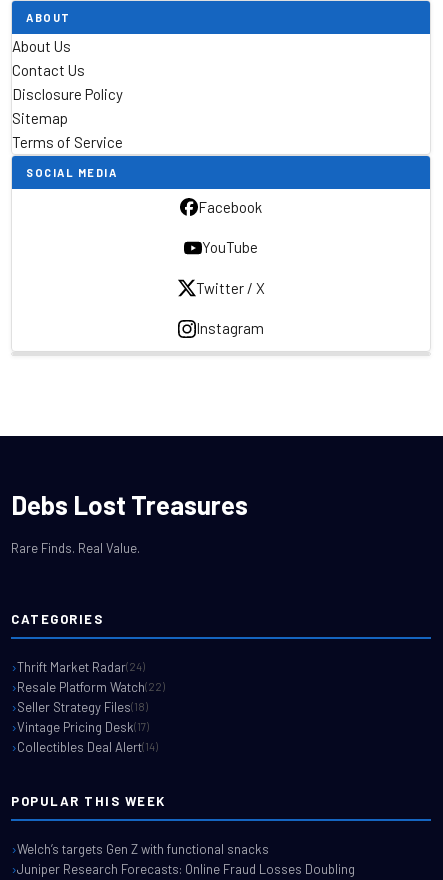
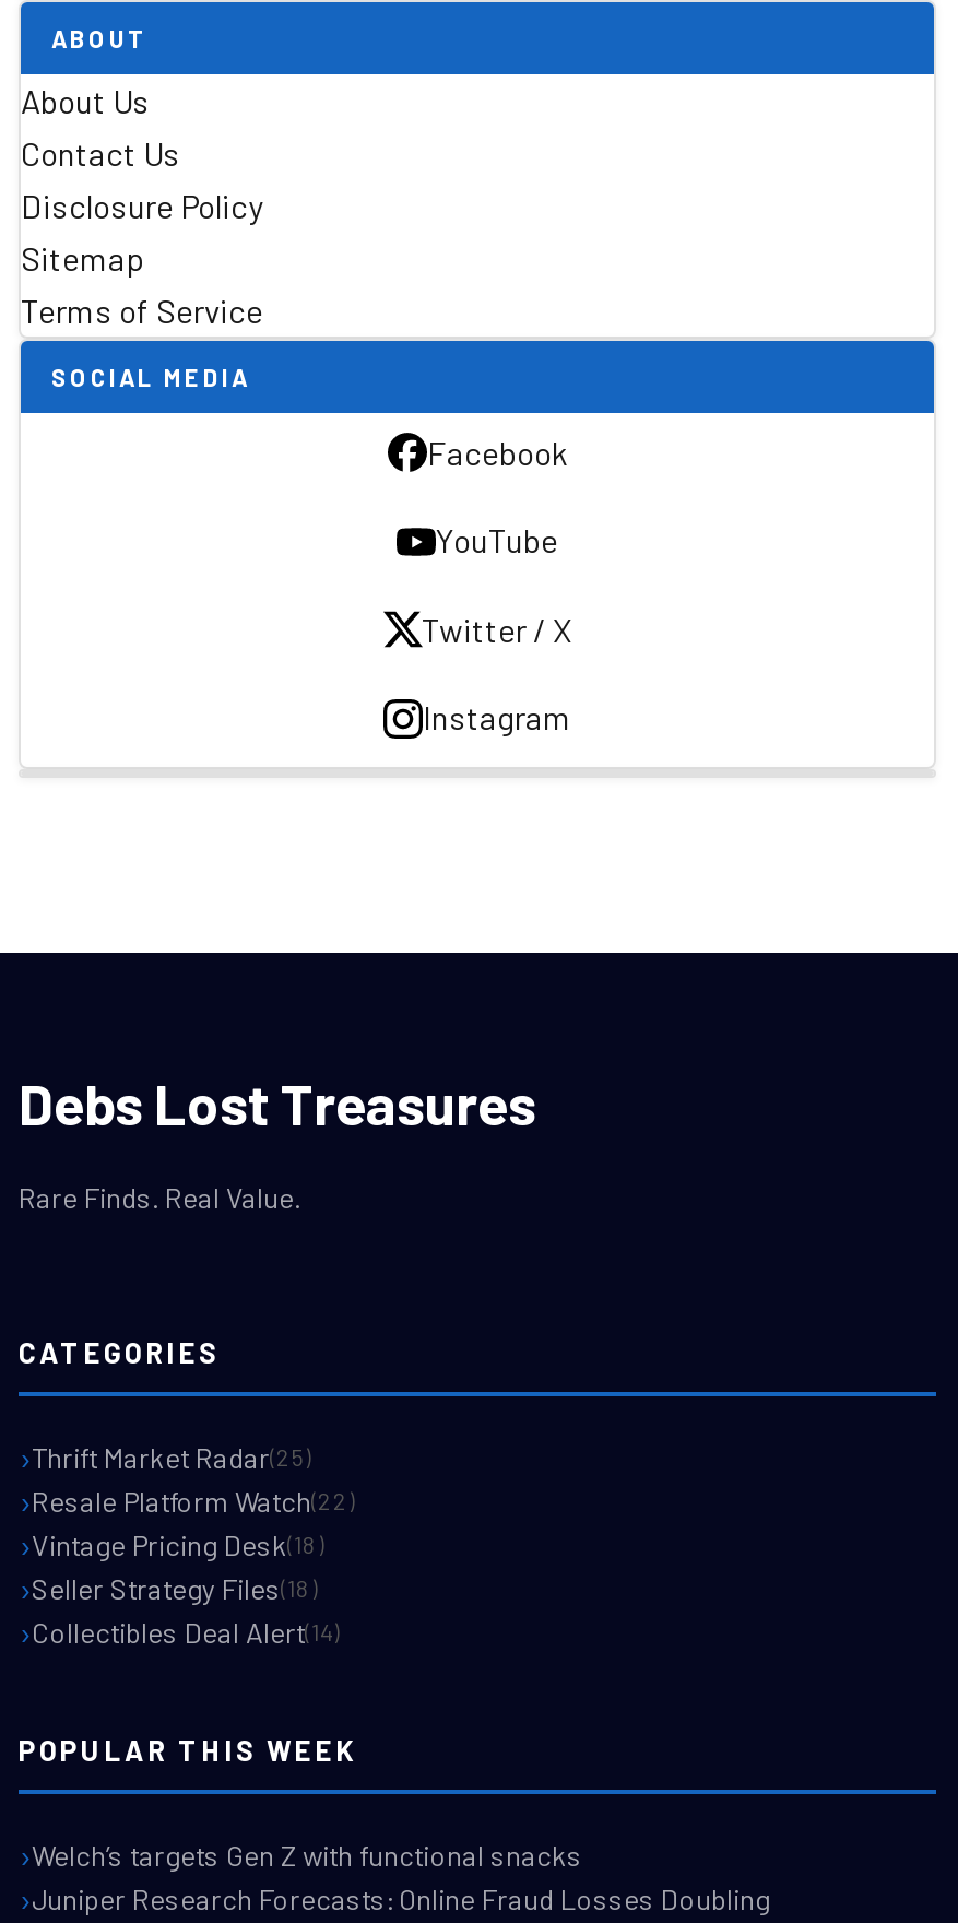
[17,658,145,674] Thrift Market Radar(24) -> [32,1439,311,1474] Thrift Market Radar(25)
none -> [32,1526,324,1561] Vintage Pricing Desk(18)
moved [17,698,148,714] -> [32,1570,318,1605]: Seller Strategy Files(18)
[17,718,149,734] Vintage Pricing Desk (17) -> none

